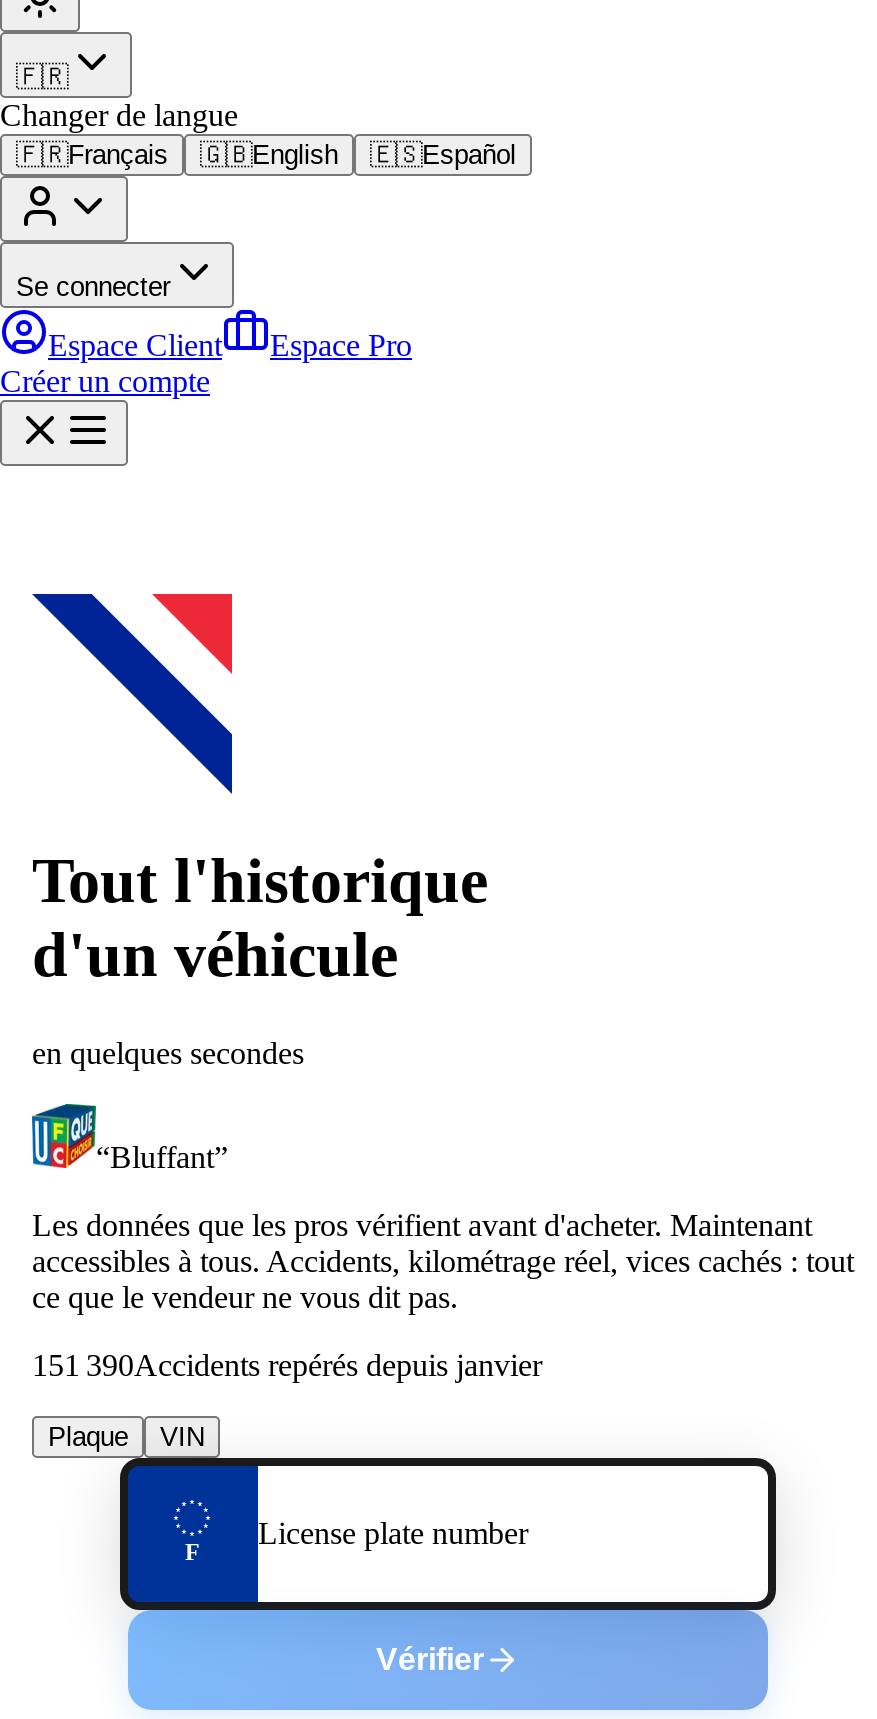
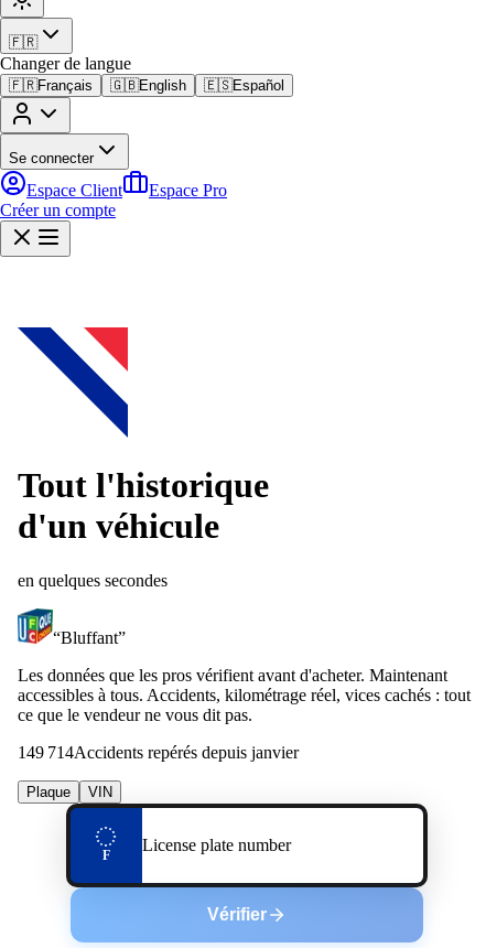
[32,1348,542,1382] 151 390Accidents repérés depuis janvier -> [18,743,299,762] 149 714Accidents repérés depuis janvier

